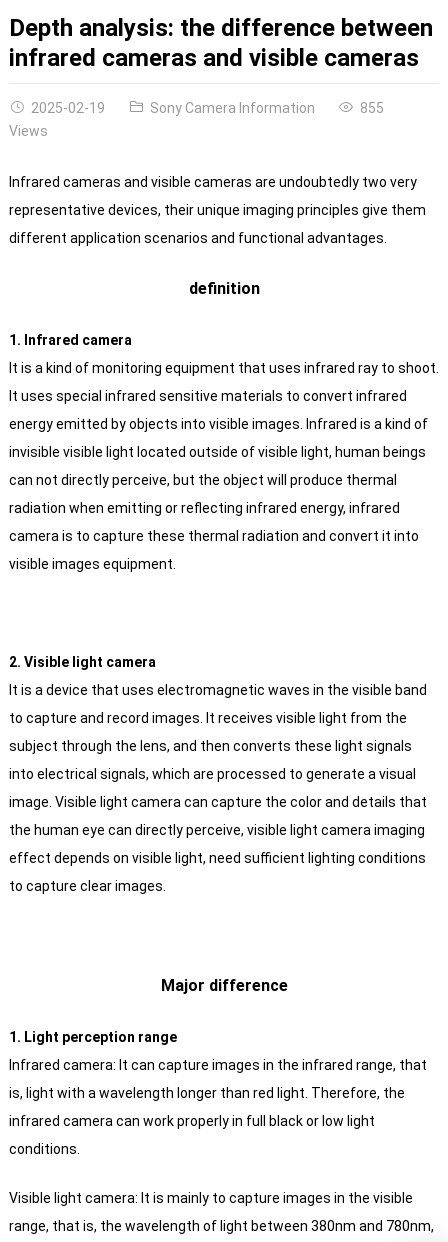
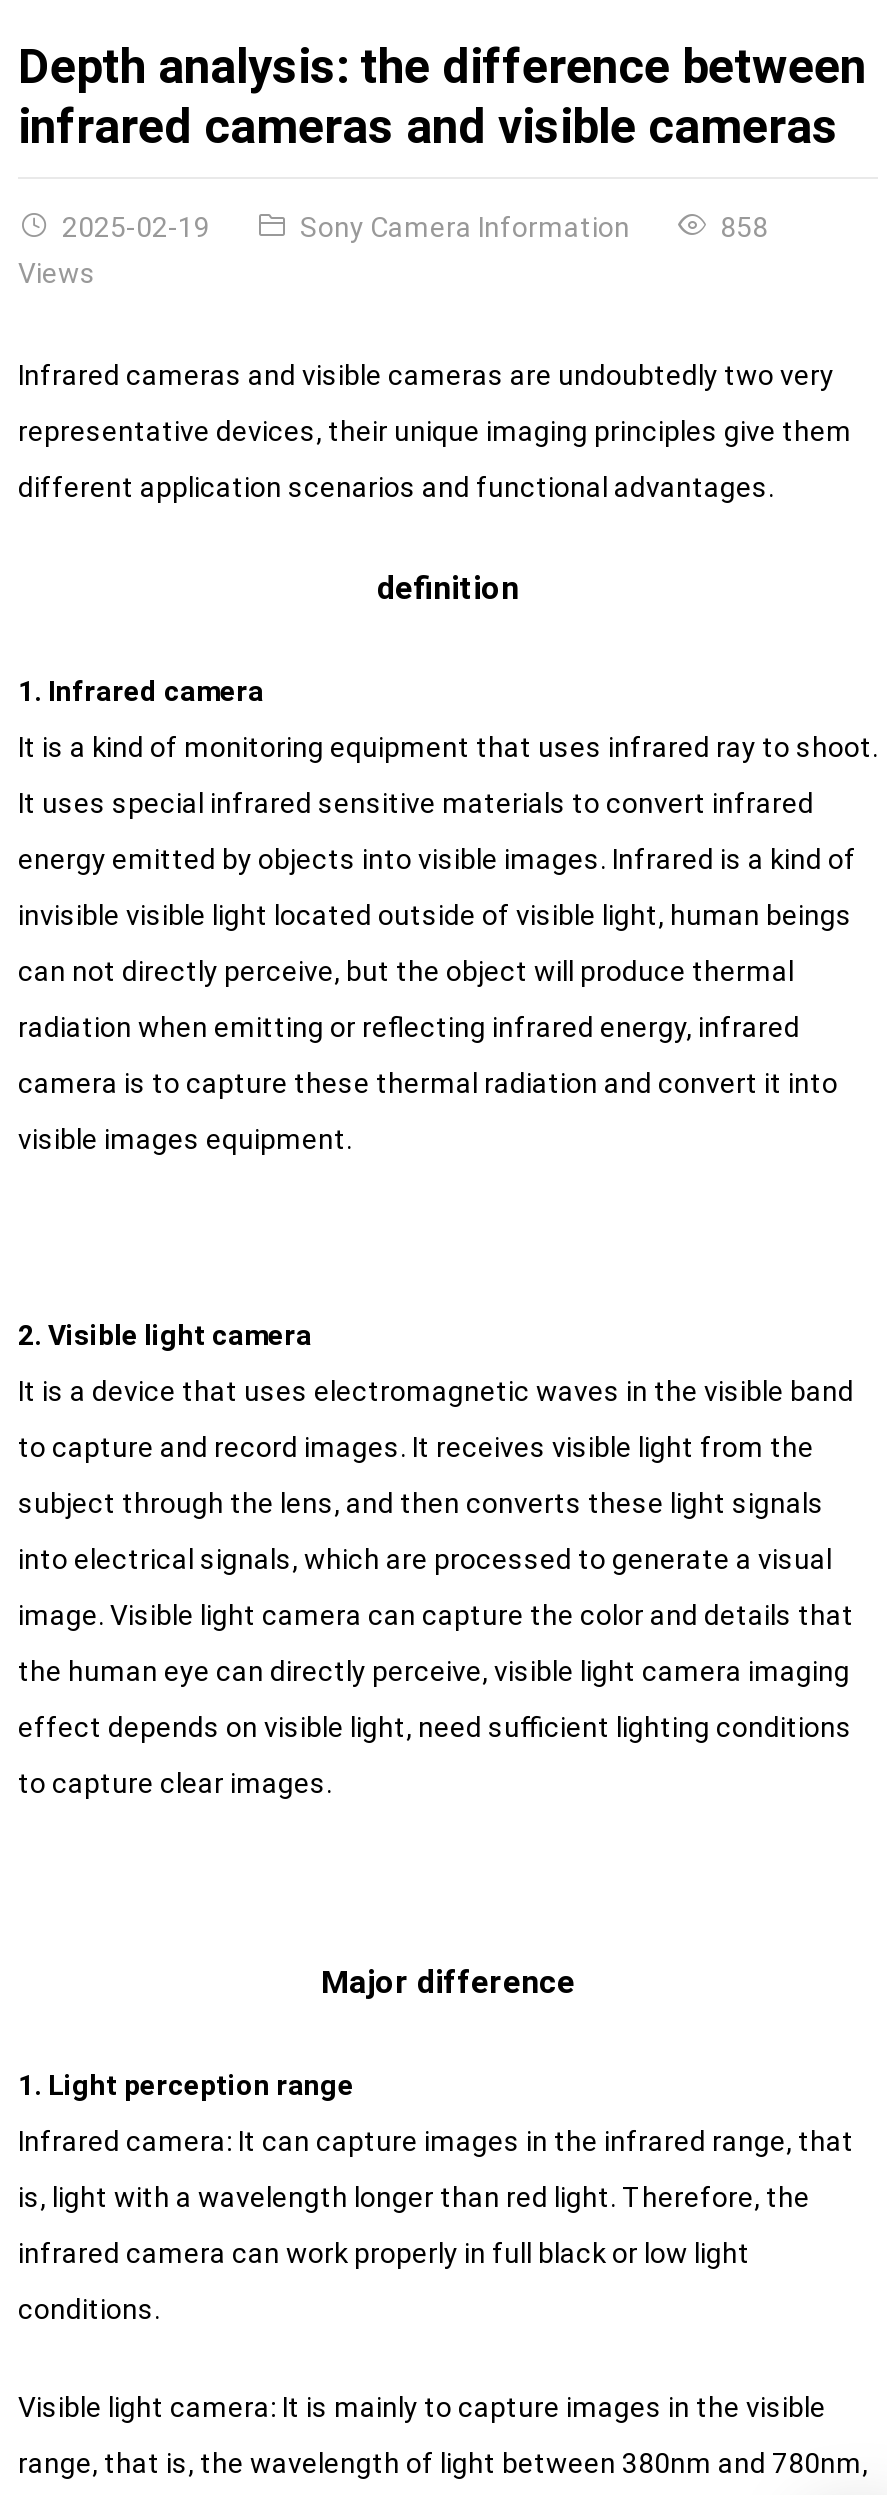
[360,100,384,116] 855 -> [720,211,768,243] 858

